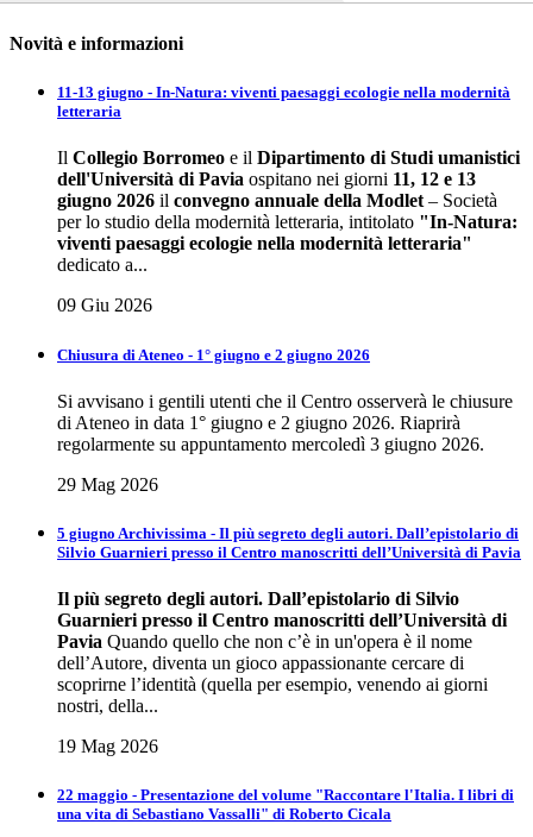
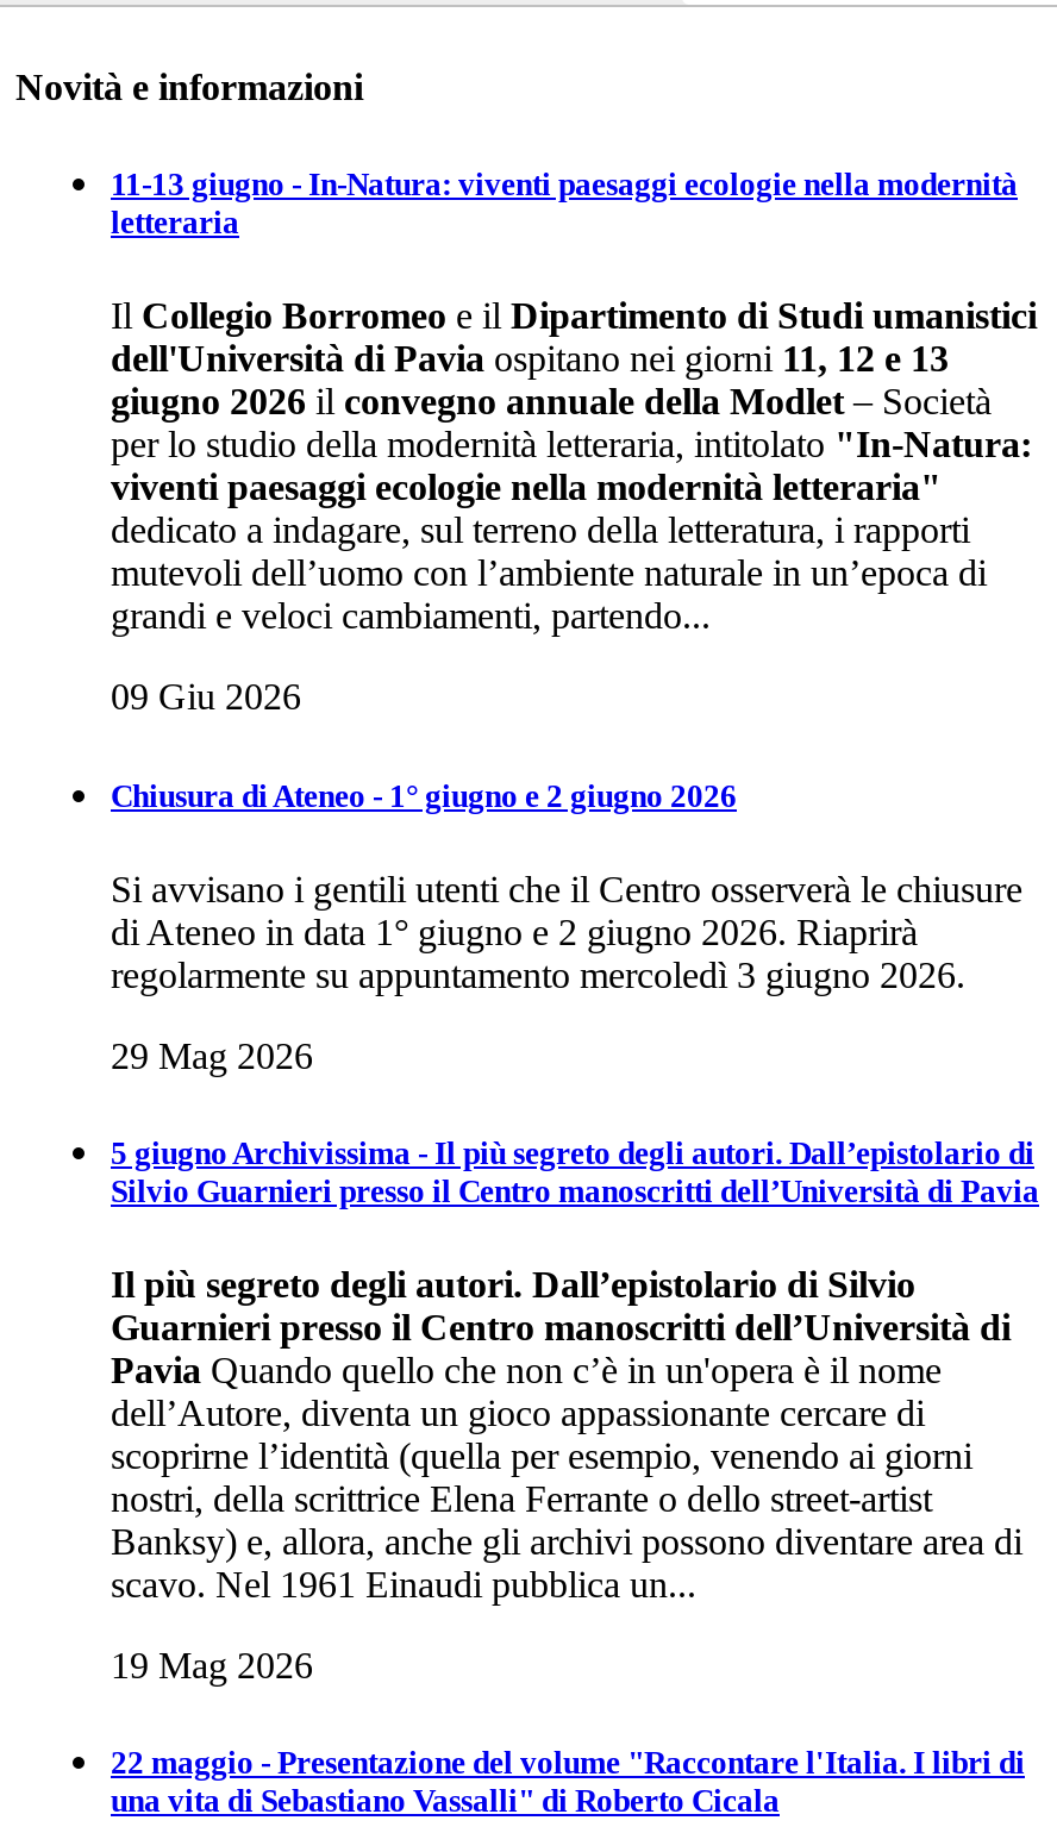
[57,255,148,275] dedicato a... -> [111,510,987,637] dedicato a indagare, sul terreno della letteratura, i rapporti | mutevoli dell’uomo con l’ambiente naturale in un’epoca di | grandi e veloci cambiamenti, partendo...
[57,696,158,716] nostri, della... -> [111,1479,1022,1605] nostri, della scrittrice Elena Ferrante o dello street-artist | Banksy) e, allora, anche gli archivi possono diventare area di | scavo. Nel 1961 Einaudi pubblica un...

